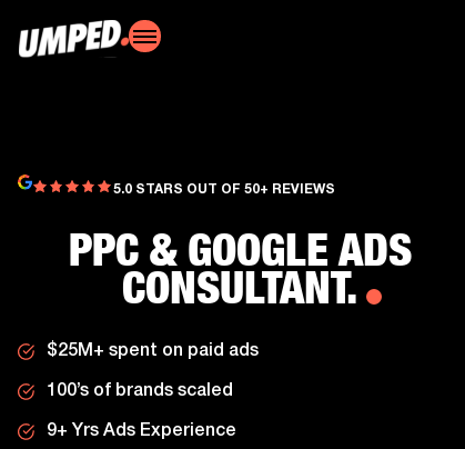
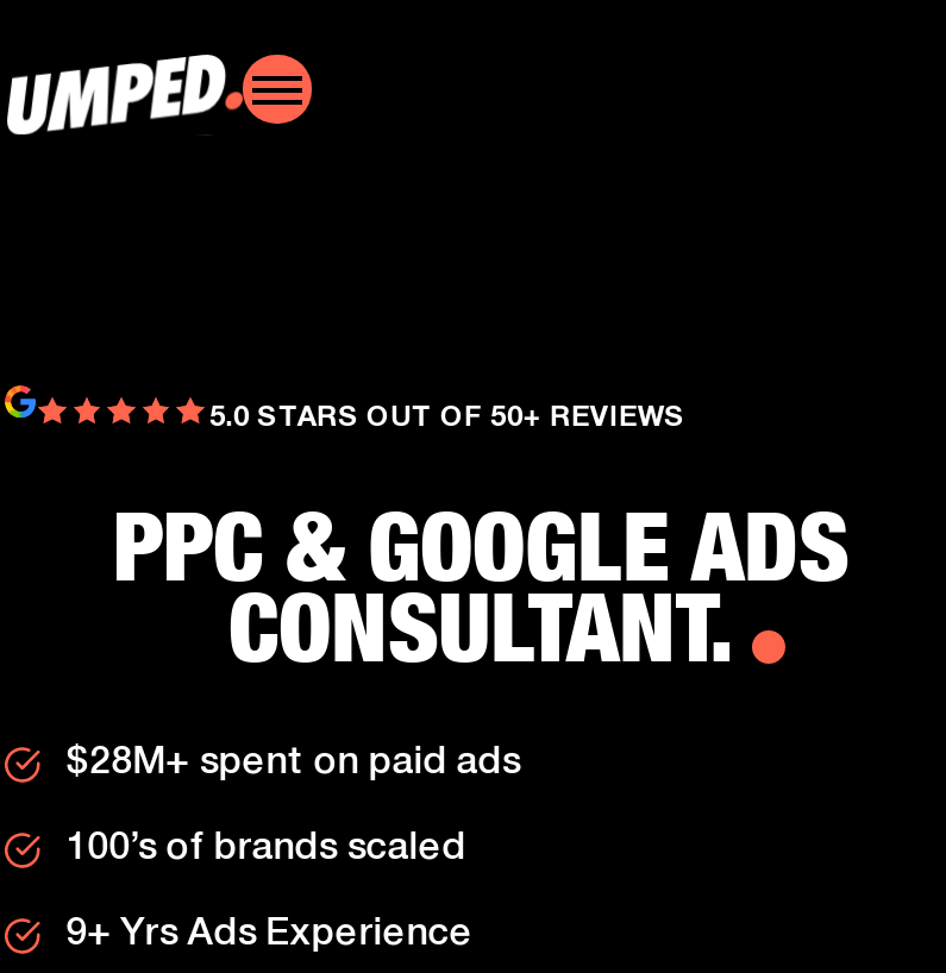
[46,344,258,359] $25M+ spent on paid ads -> [66,748,521,781] $28M+ spent on paid ads

